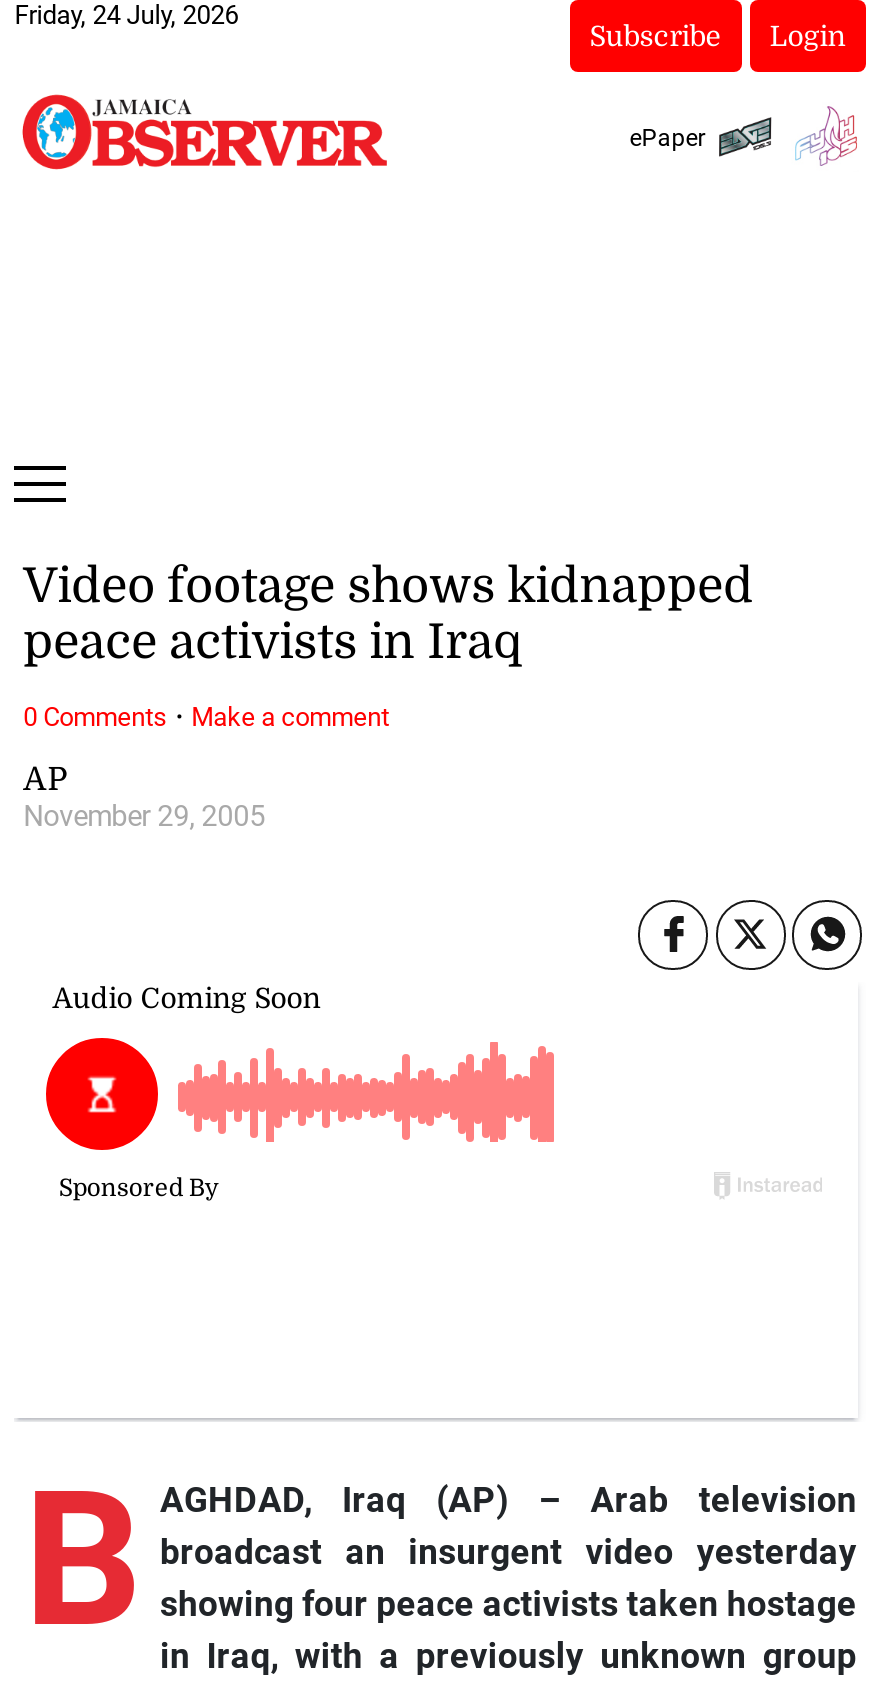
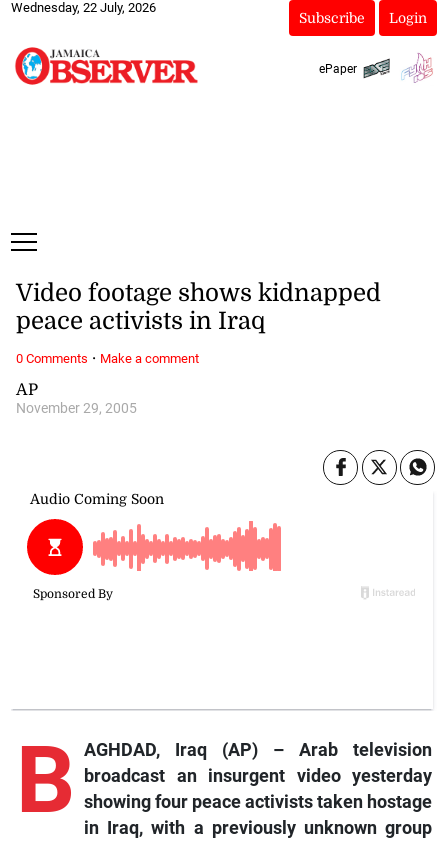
[14,0,238,30] Friday, 24 July, 2026 -> [11,0,156,15] Wednesday, 22 July, 2026

